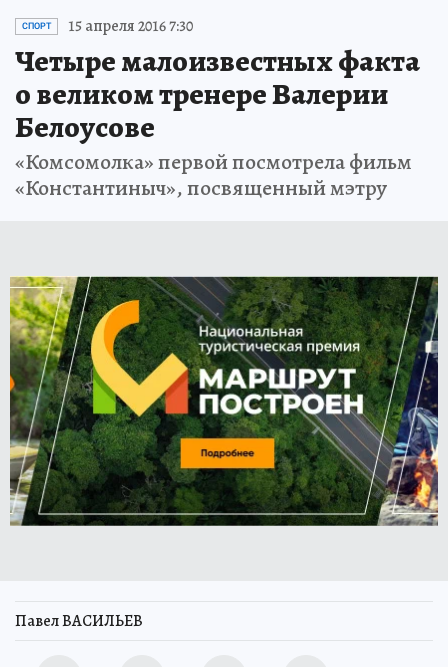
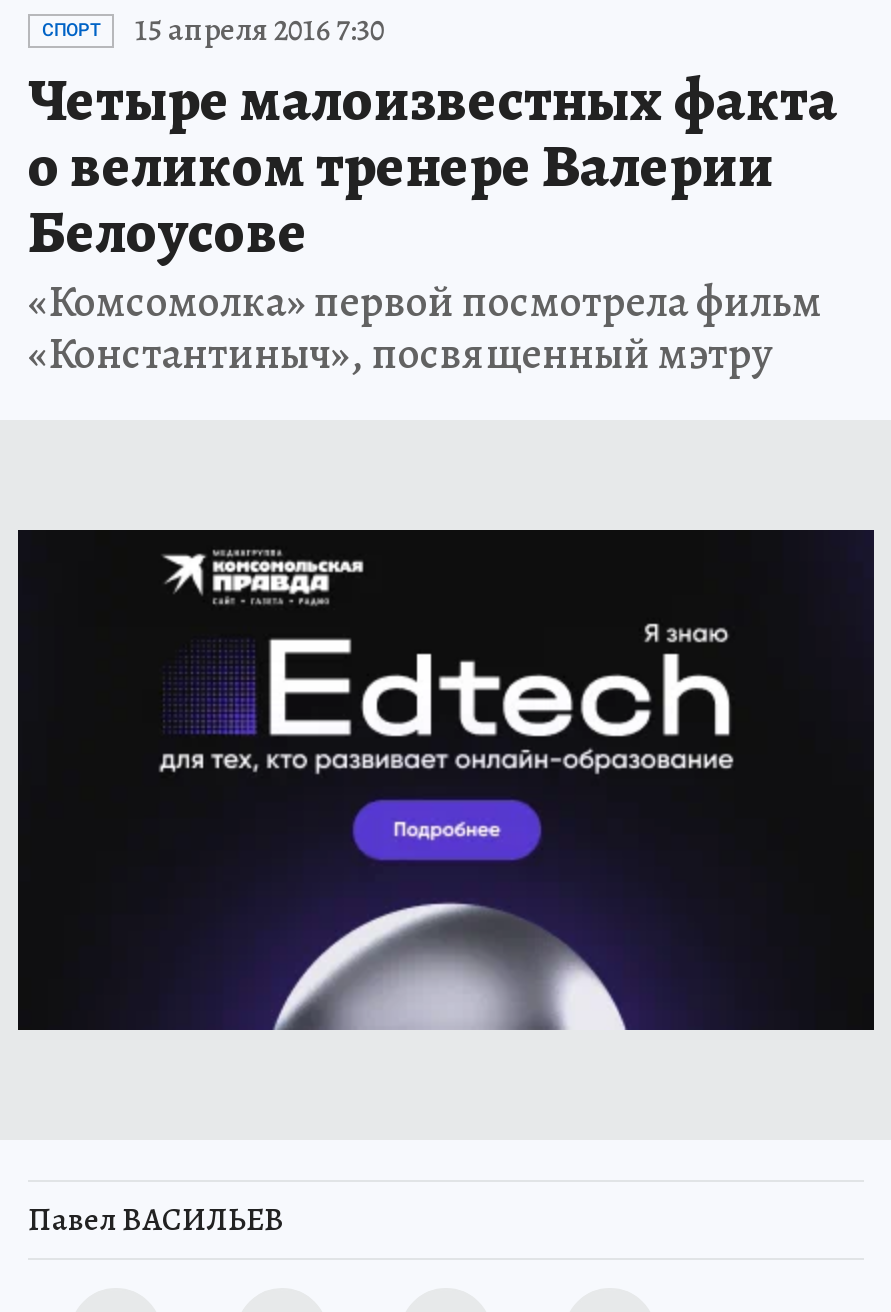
[9,276,439,527] [image] -> [16,528,876,1030] [image]

